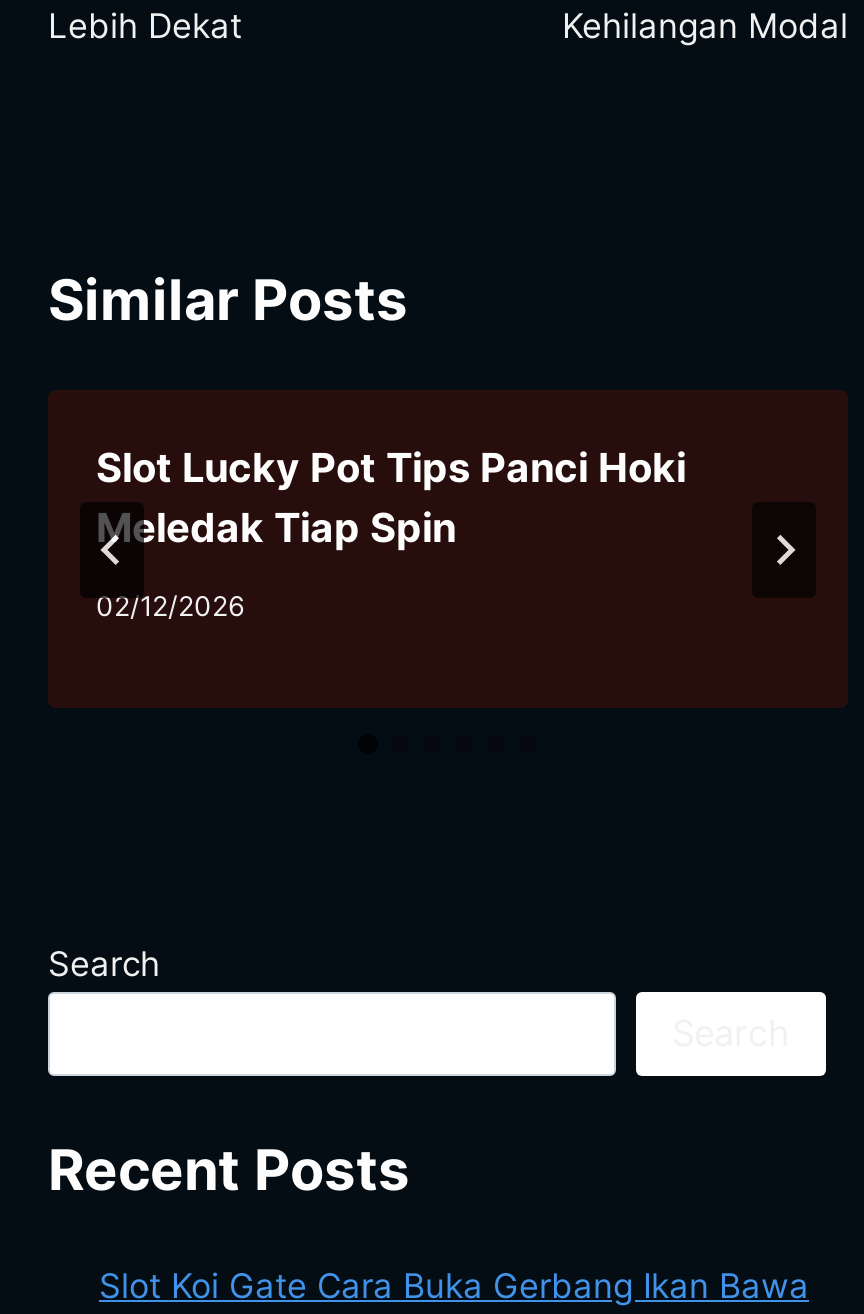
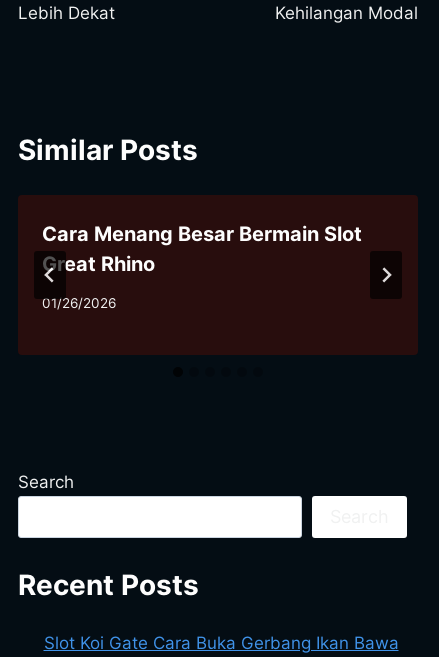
[96,445,686,553] Slot Lucky Pot Tips Panci Hoki | Meledak Tiap Spin -> [42,222,362,276] Cara Menang Besar Bermain Slot | Great Rhino
[96,590,244,622] 02/12/2026 -> [42,295,116,311] 01/26/2026

